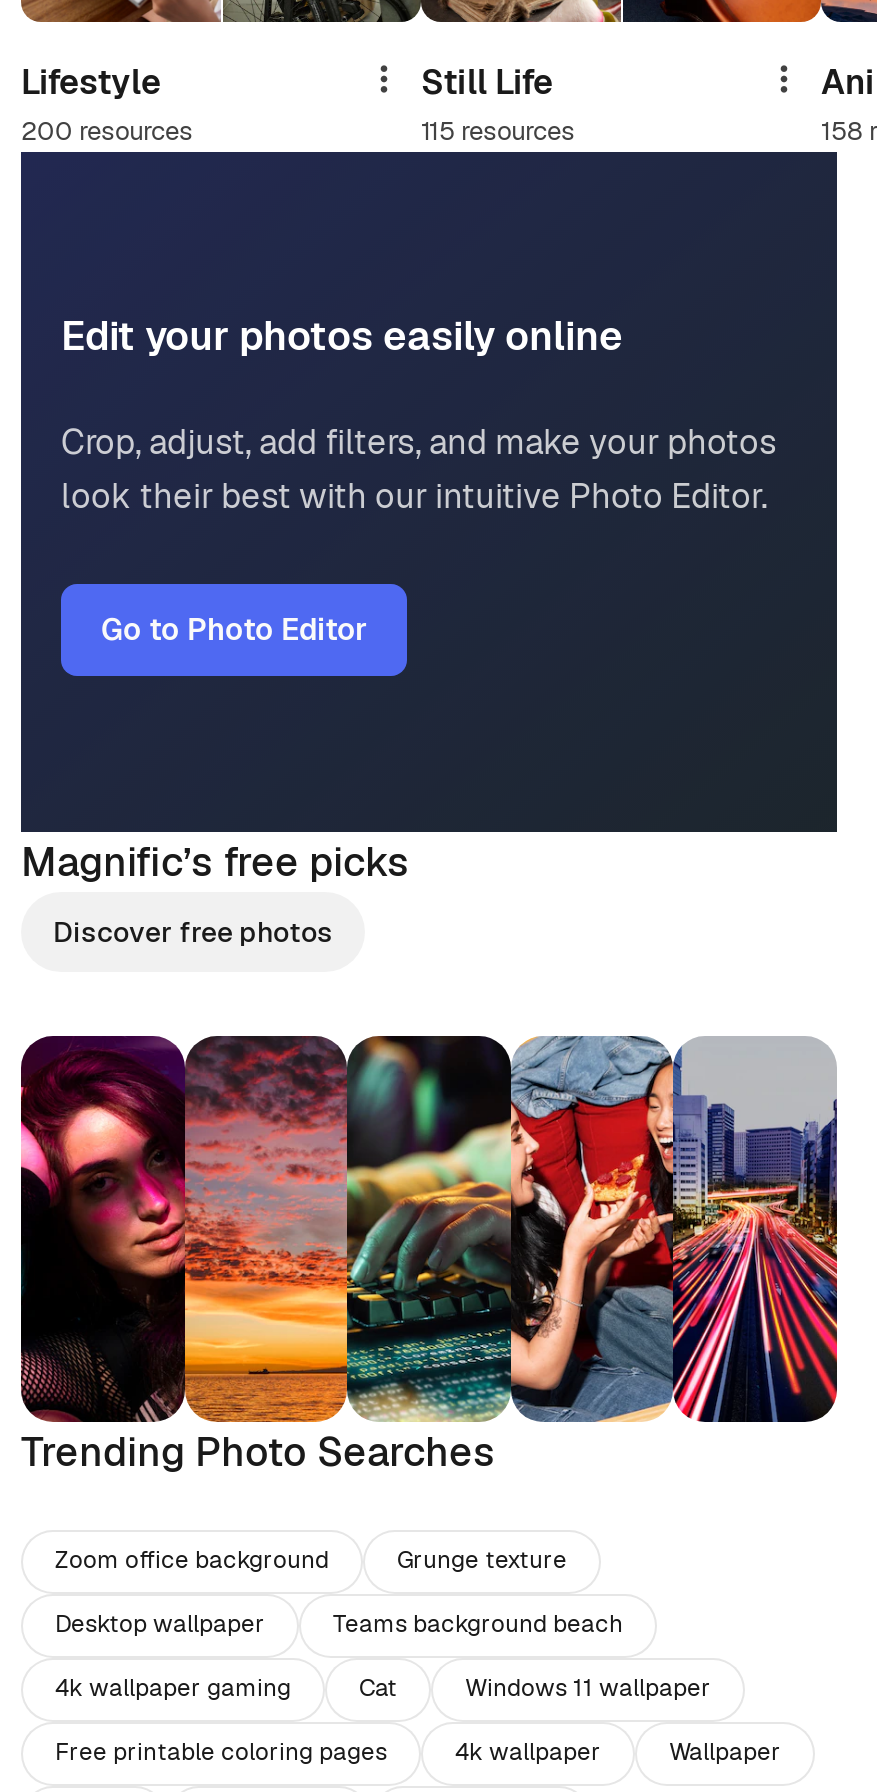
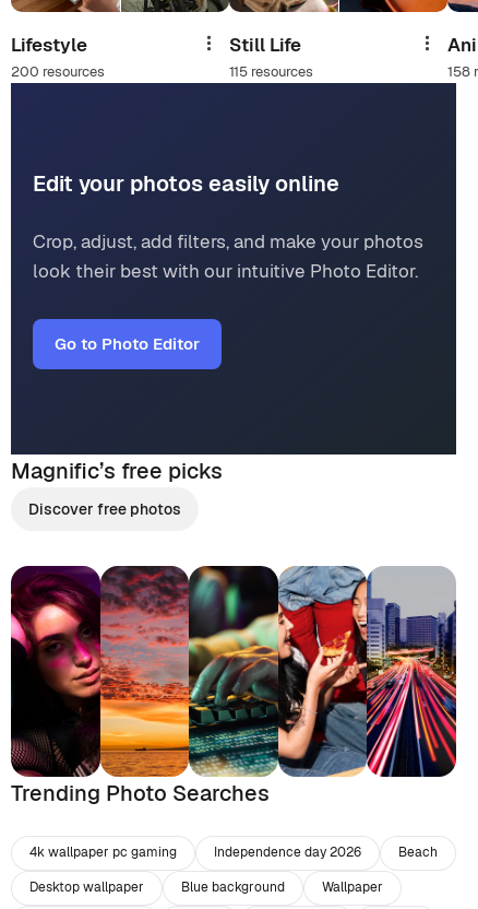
[55,1545,567,1577] Zoom office background | Grunge texture -> [29,844,438,861] 4k wallpaper pc gaming | Independence day 2026 | Beach
[55,1609,711,1769] Teams background beach | 4k wallpaper gaming | Cat | Windows 11 wallpaper | Free printable coloring pages | 4k wallpaper -> [181,879,285,896] Blue background

